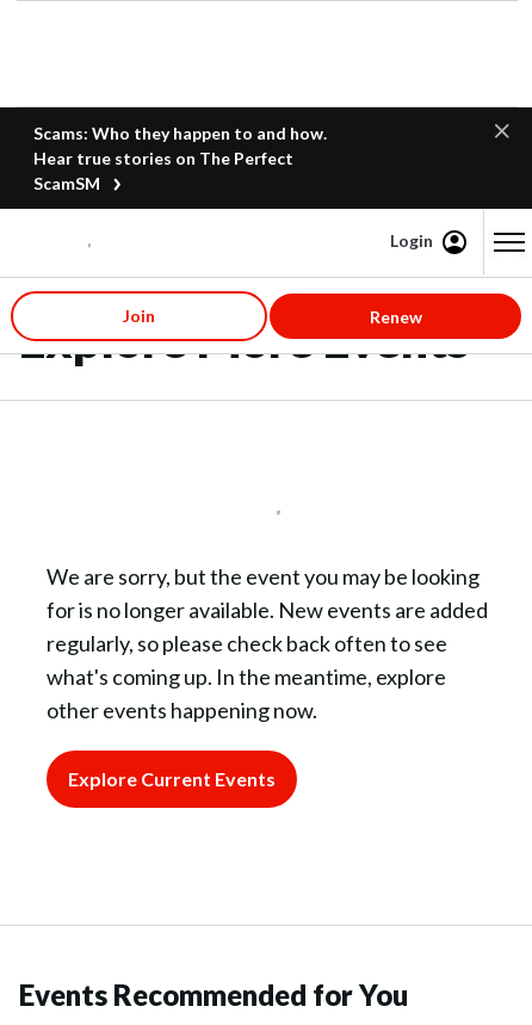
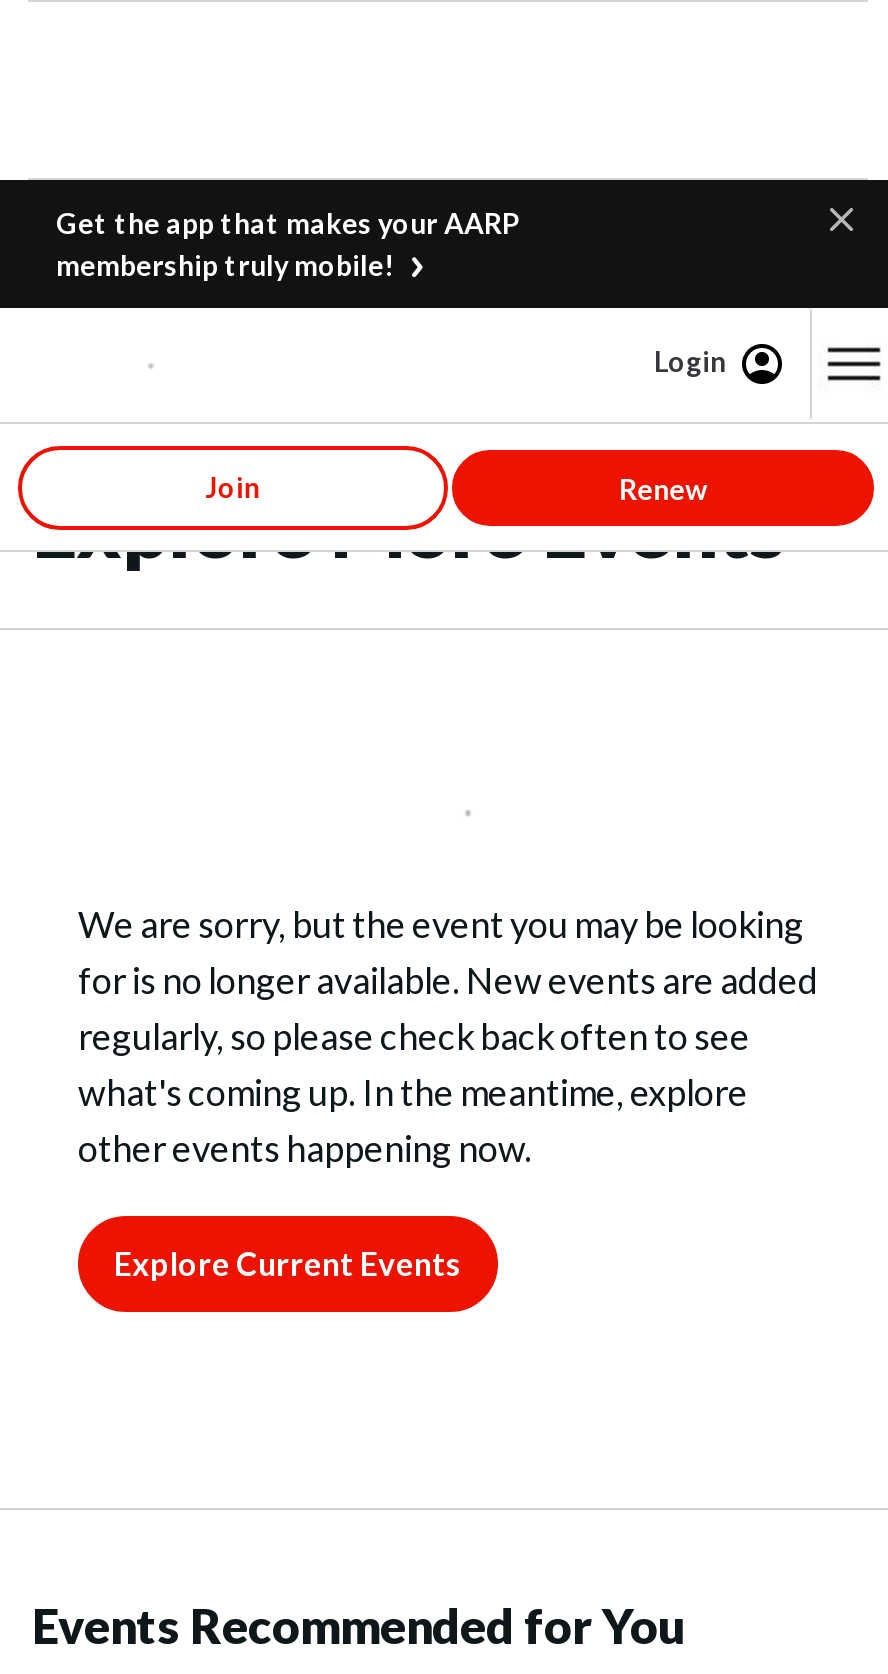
[33,123,327,193] Scams: Who they happen to and how. | Hear true stories on The Perfect | ScamSM -> [56,206,520,282] Get the app that makes your AARP | membership truly mobile!

